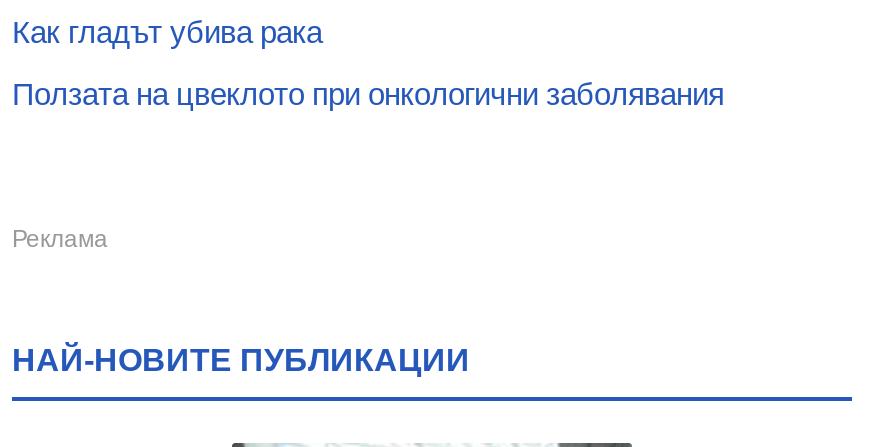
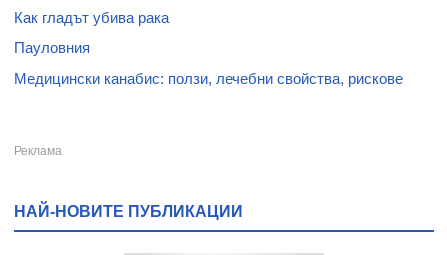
[12,76,724,110] Ползата на цвеклото при онкологични заболявания -> [14,39,403,86] Пауловния | Медицински канабис: ползи, лечебни свойства, рискове

